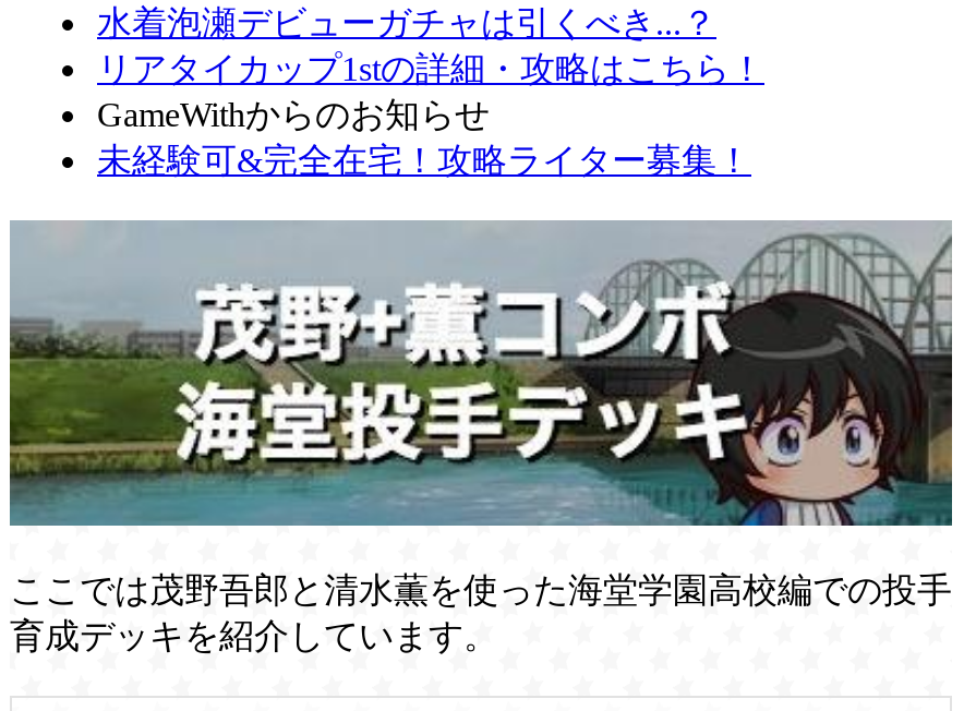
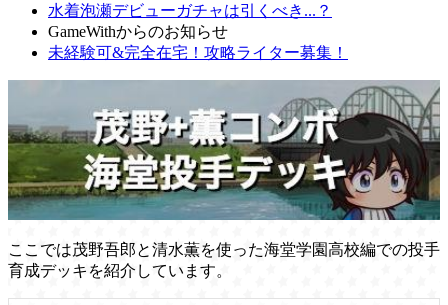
[97,50,764,87] リアタイカップ1stの詳細・攻略はこちら！ -> none

